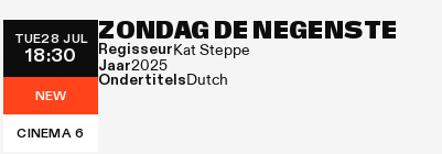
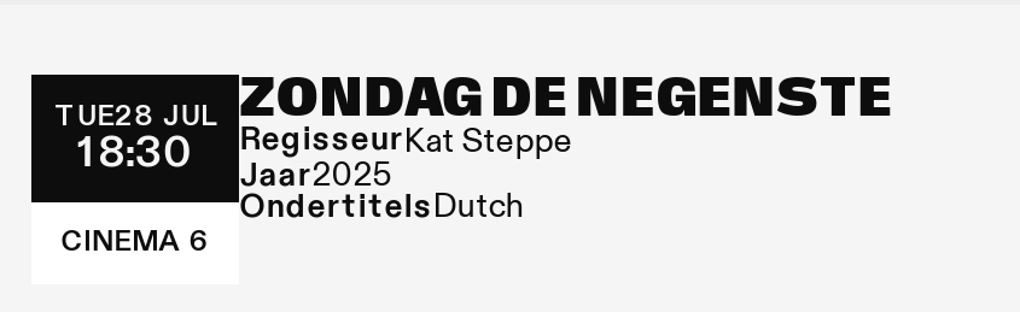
[35,88,66,103] NEW -> none

